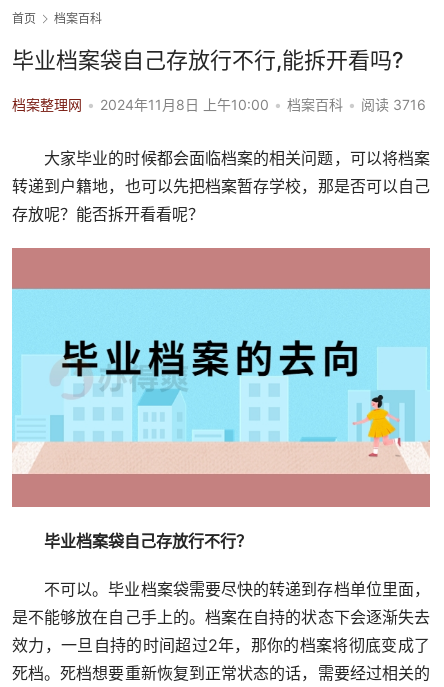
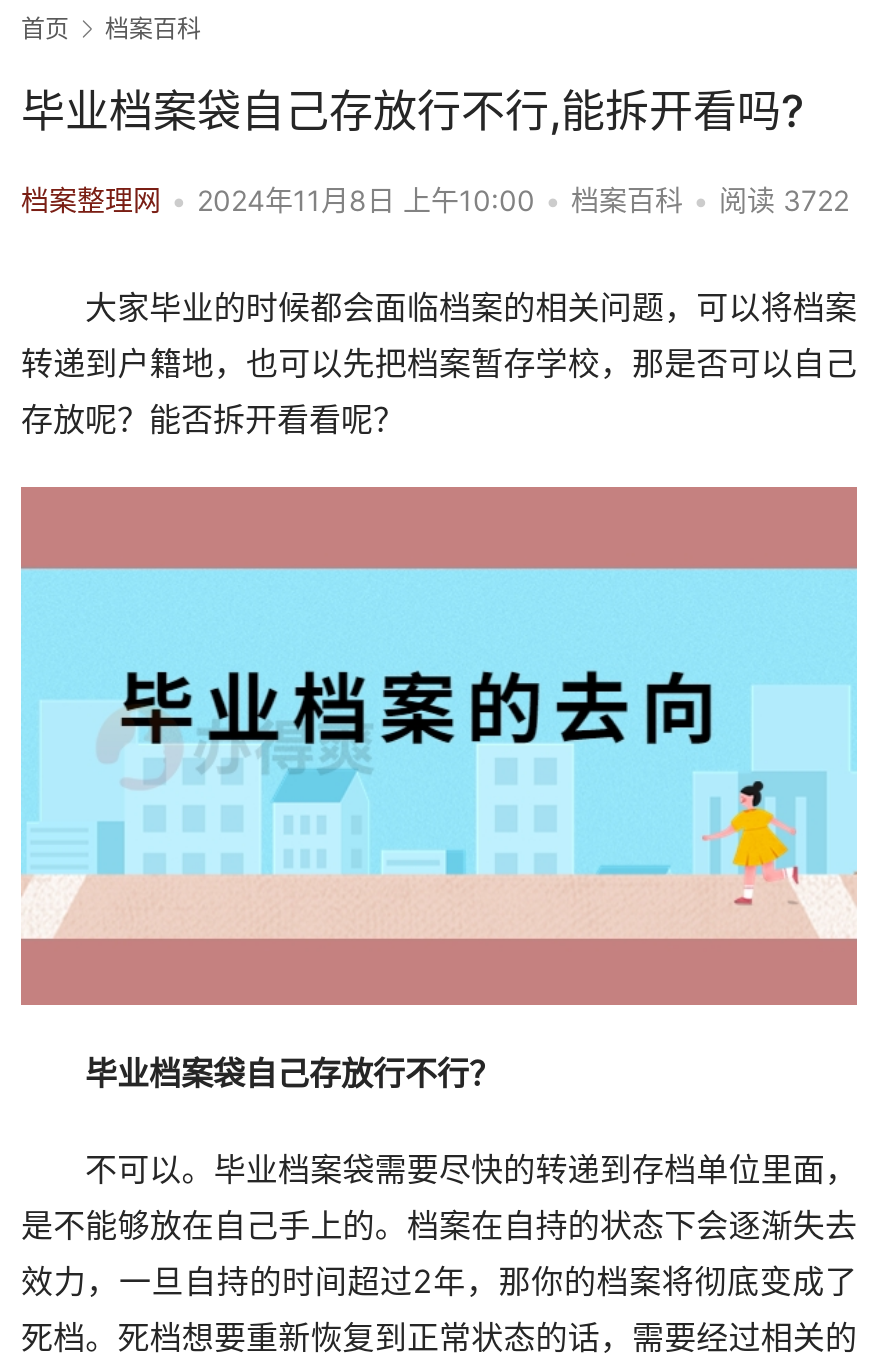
[12,96,426,113] 档案整理网 • 2024年11月8日 上午10:00 • 档案百科 • 阅读 3716 -> [21,183,849,217] 档案整理网 • 2024年11月8日 上午10:00 • 档案百科 • 阅读 3722

